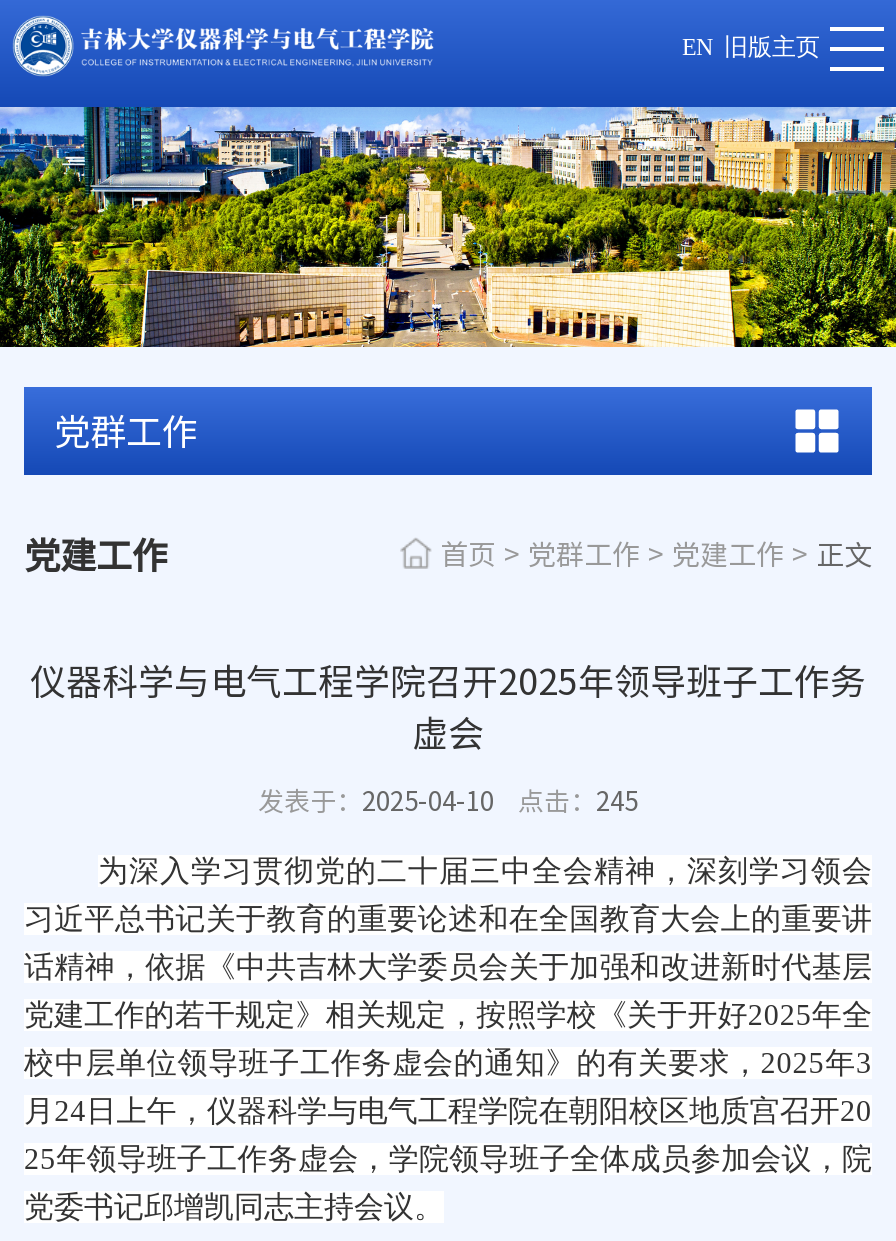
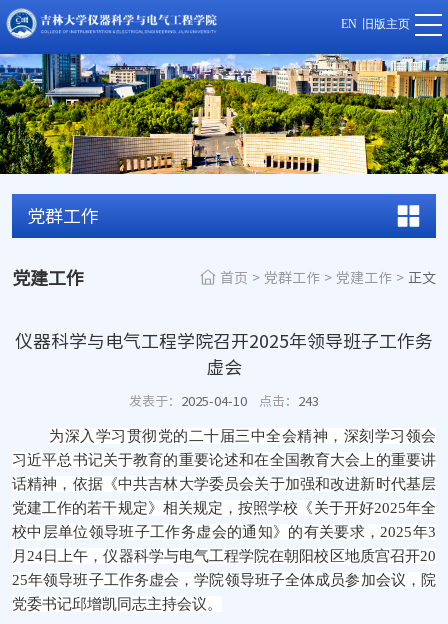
[258,789,638,815] 发表于：2025-04-10点击：245 -> [129,395,319,408] 发表于：2025-04-10点击：243

